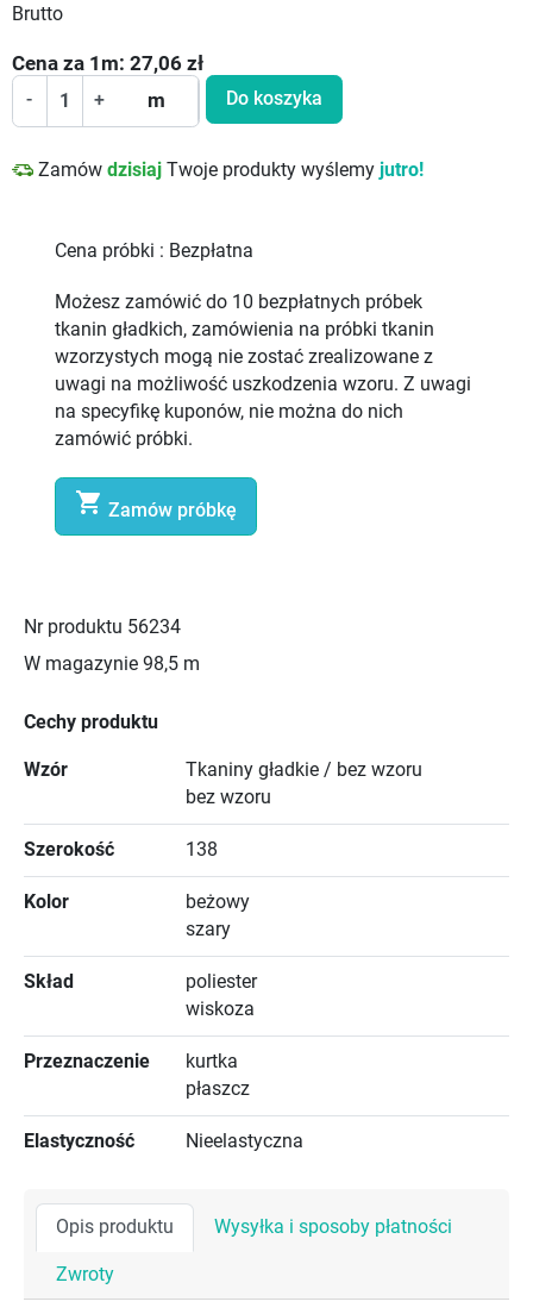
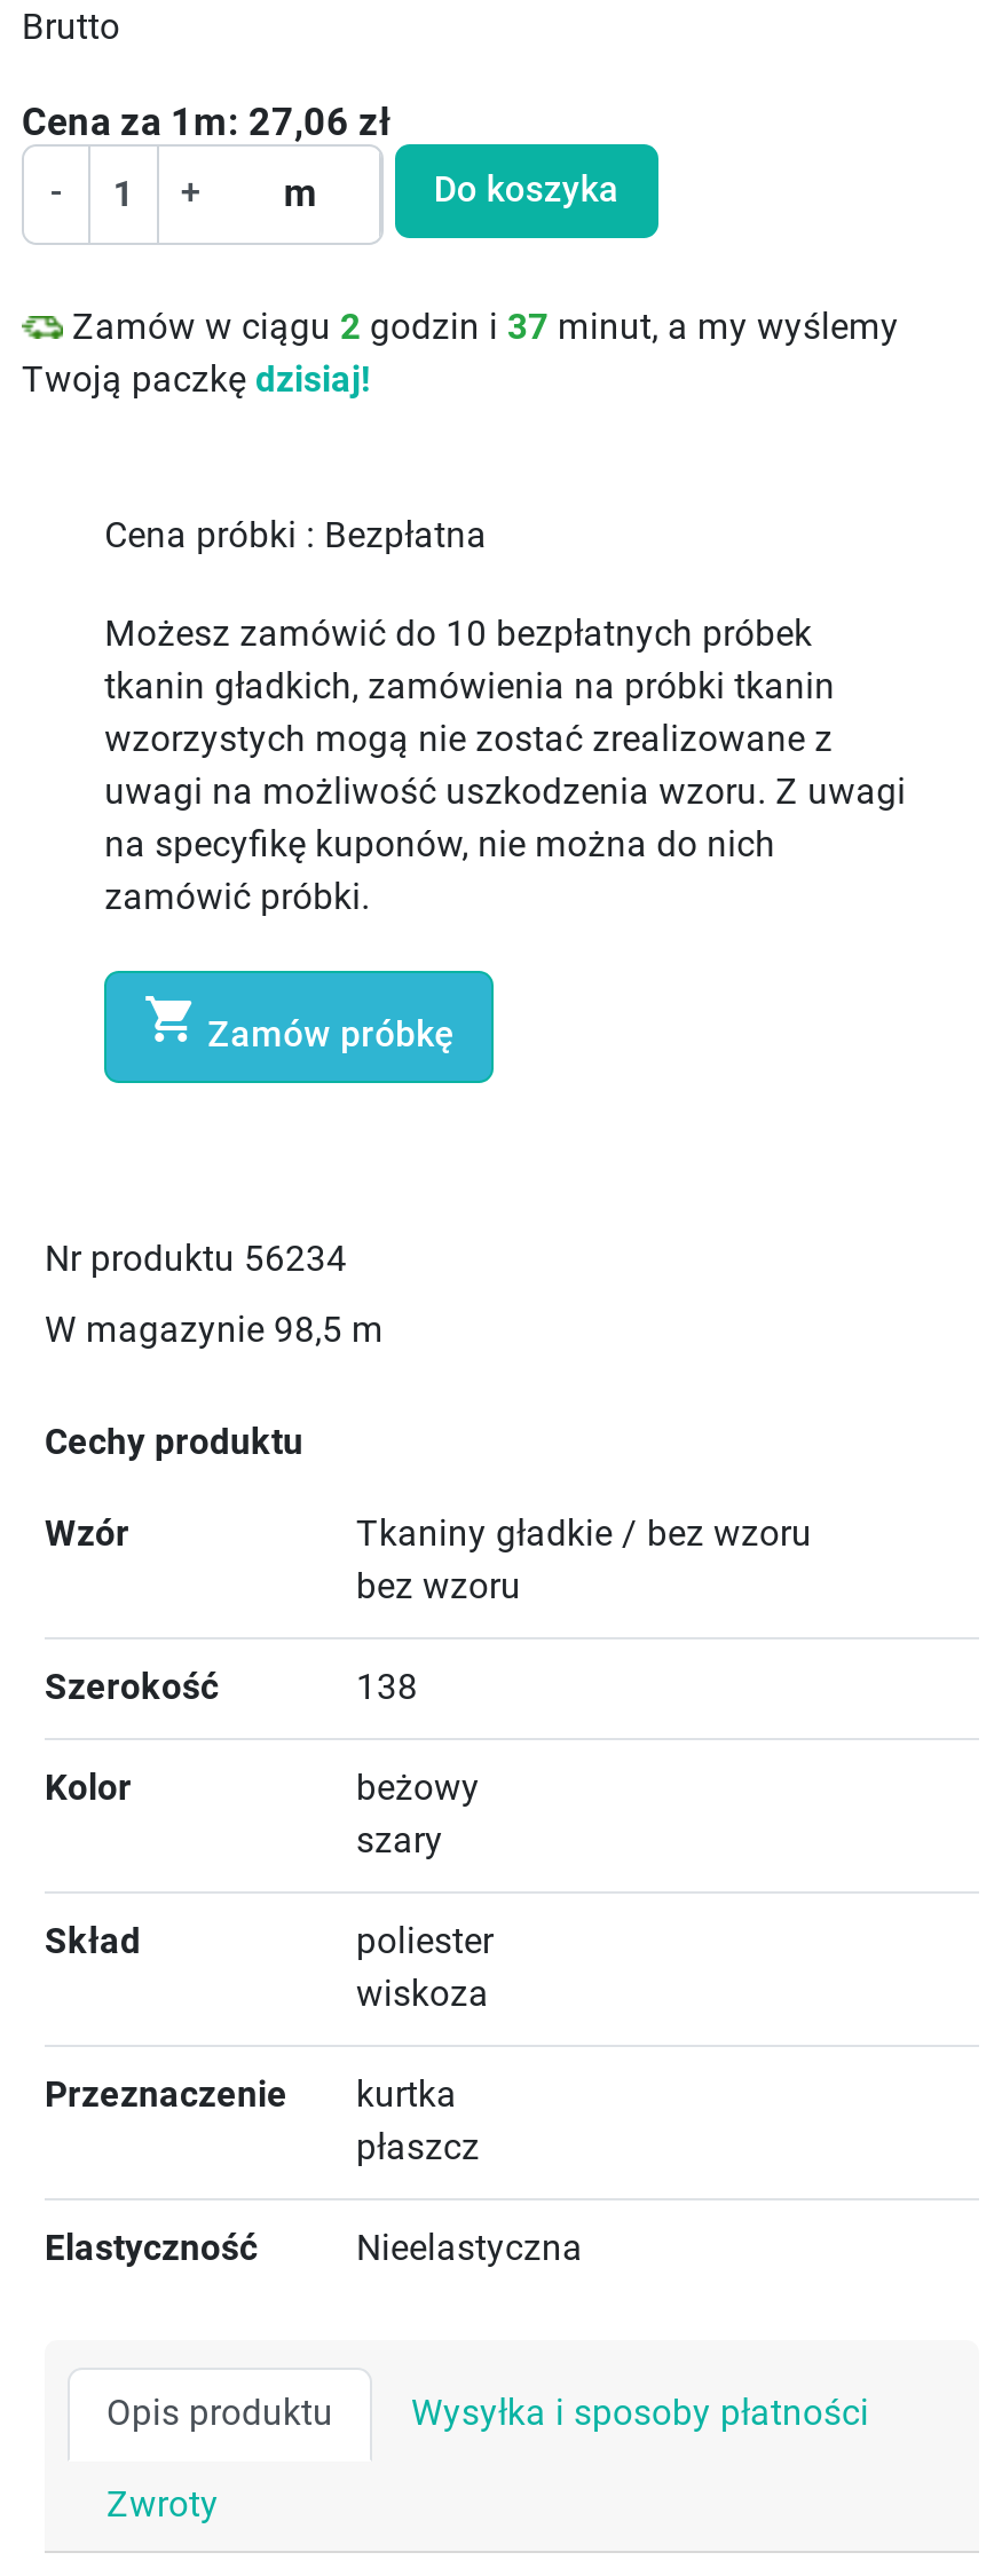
[33,159,424,180] Zamów dzisiaj Twoje produkty wyślemy jutro! -> [22,306,899,400] Zamów w ciągu 2 godzin i 37 minut, a my wyślemy | Twoją paczkę dzisiaj!

